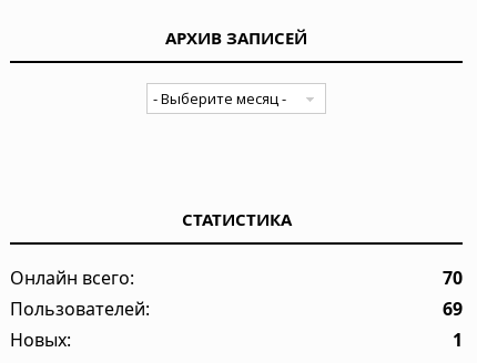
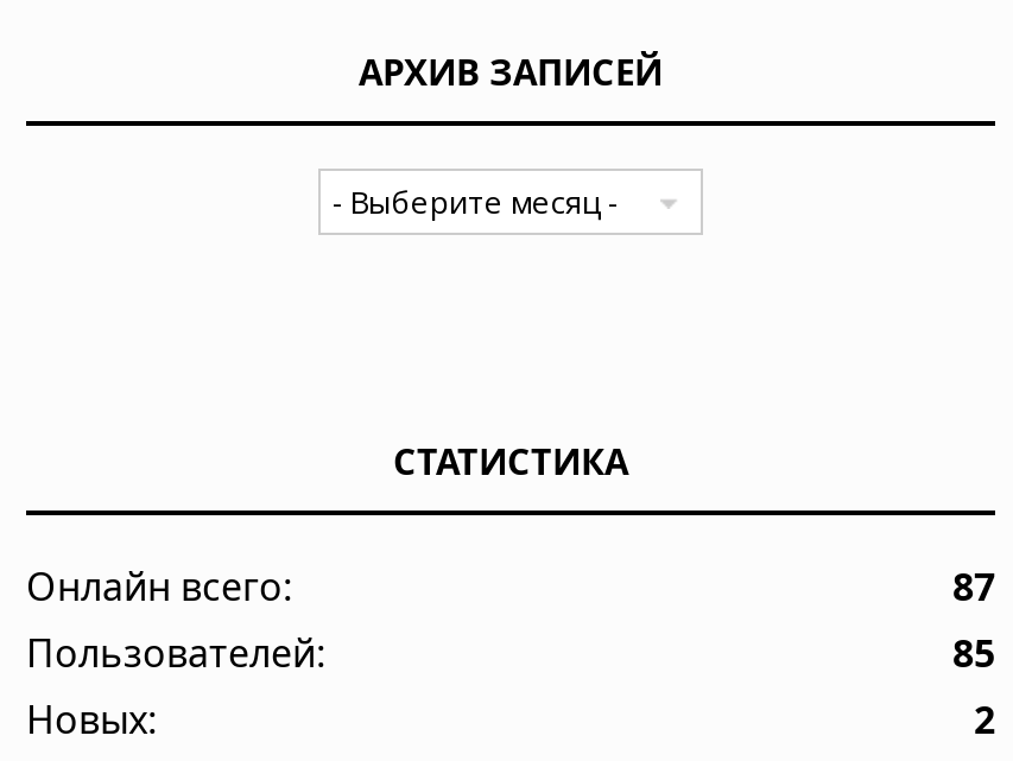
[443,266,463,290] 70 -> [952,561,995,613] 87
[443,297,463,321] 69 -> [952,627,995,679] 85
[453,328,463,352] 1 -> [974,694,995,746] 2

